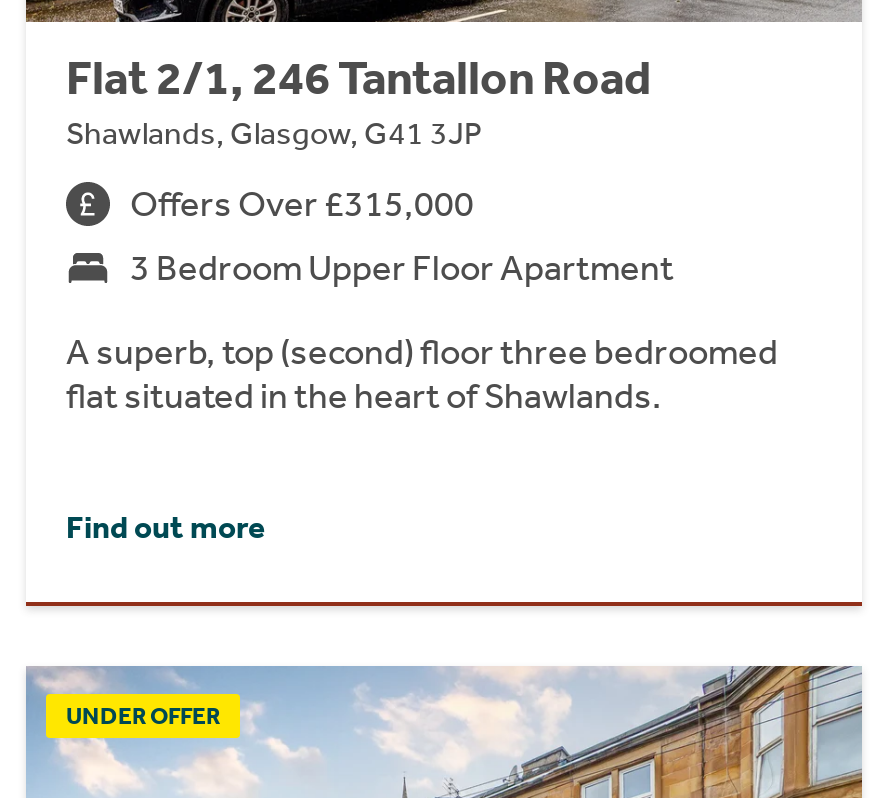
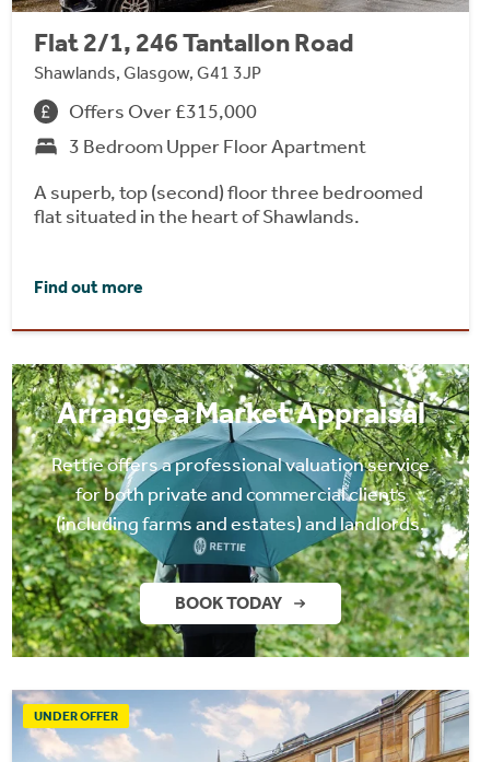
none -> [11,363,470,658] [image] | Arrange a Market Appraisal | Rettie offers a professional valuation service | for both private and commercial clients | (including farms and estates) and landlords. | BOOK TODAY

